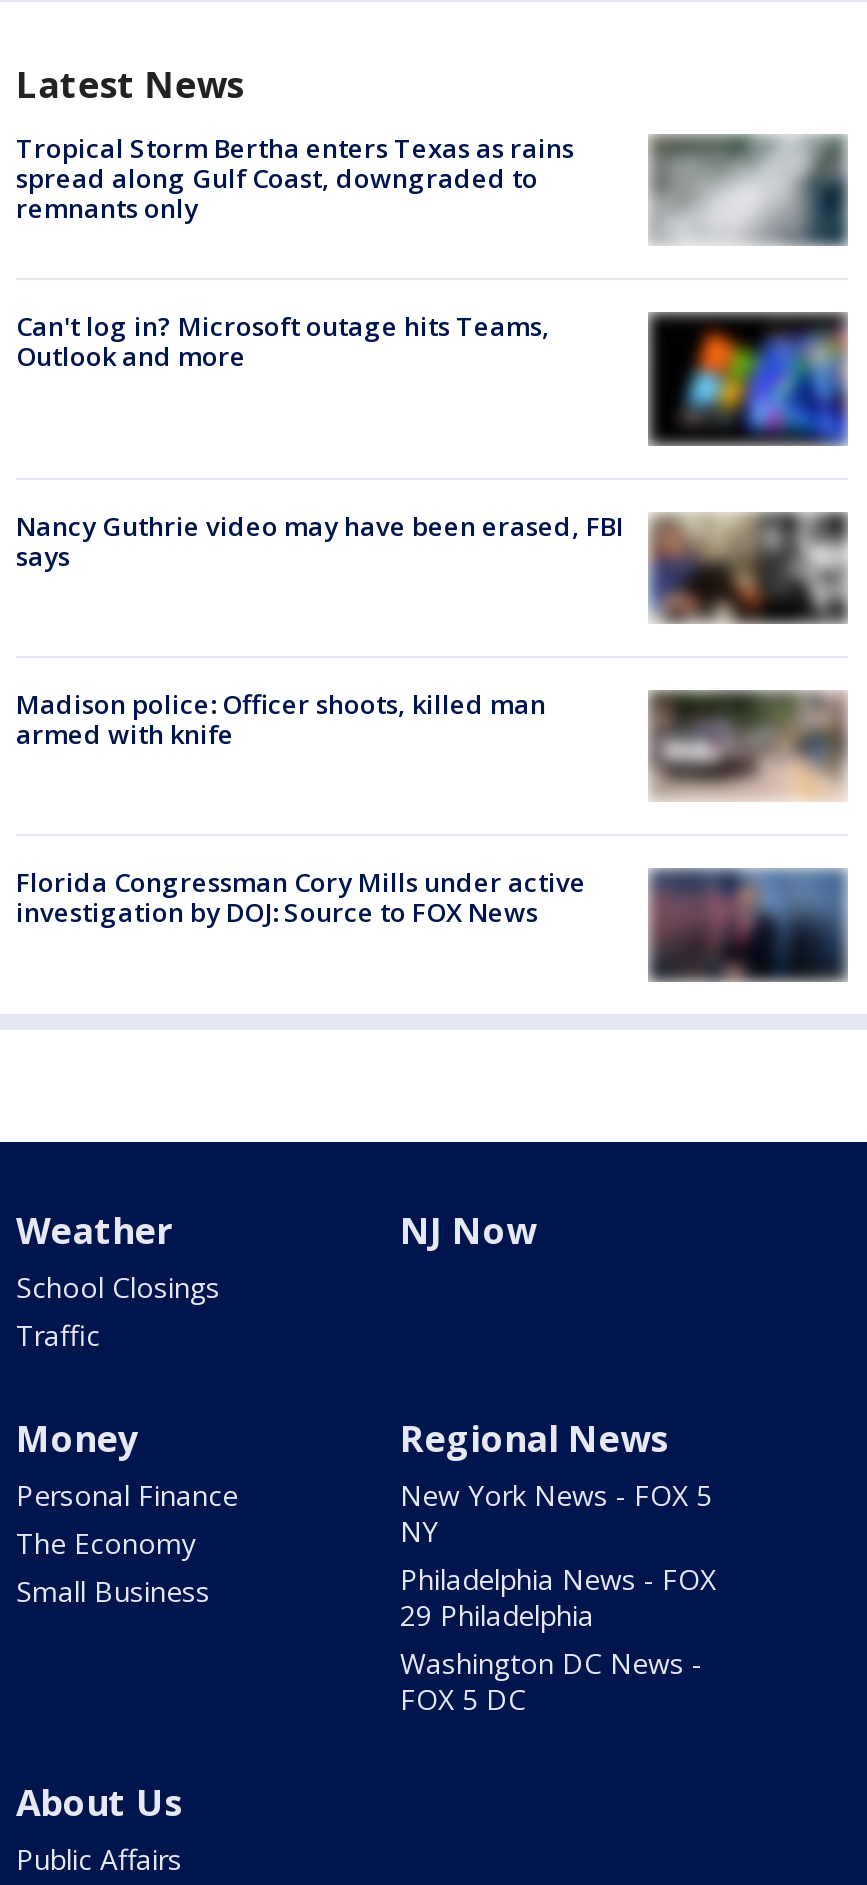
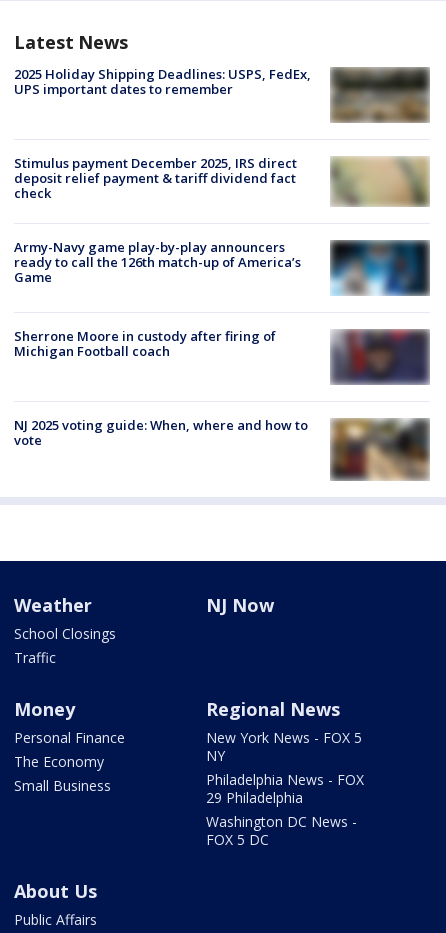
[16,130,846,246] [image] | Tropical Storm Bertha enters Texas as rains | spread along Gulf Coast, downgraded to | remnants only -> [14,65,430,123] [image] | 2025 Holiday Shipping Deadlines: USPS, FedEx, | UPS important dates to remember
[16,308,550,374] Can't log in? Microsoft outage hits Teams, | Outlook and more -> [14,154,297,202] Stimulus payment December 2025, IRS direct | deposit relief payment & tariff dividend fact | check
[646,310,850,448] [image] -> [330,156,430,214] [image]
[16,498,850,626] [image] | Nancy Guthrie video may have been erased, FBI | says -> [14,238,431,303] [image] | Army-Navy game play-by-play announcers | ready to call the 126th match-up of America’s | Game
[16,686,546,752] Madison police: Officer shoots, killed man | armed with knife -> [14,327,276,360] Sherrone Moore in custody after firing of | Michigan Football coach
[648,676,848,802] [image] -> [331,329,430,391] [image]
[16,854,848,982] [image] | Florida Congressman Cory Mills under active | investigation by DOJ: Source to FOX News -> [14,416,430,481] [image] | NJ 2025 voting guide: When, where and how to | vote

